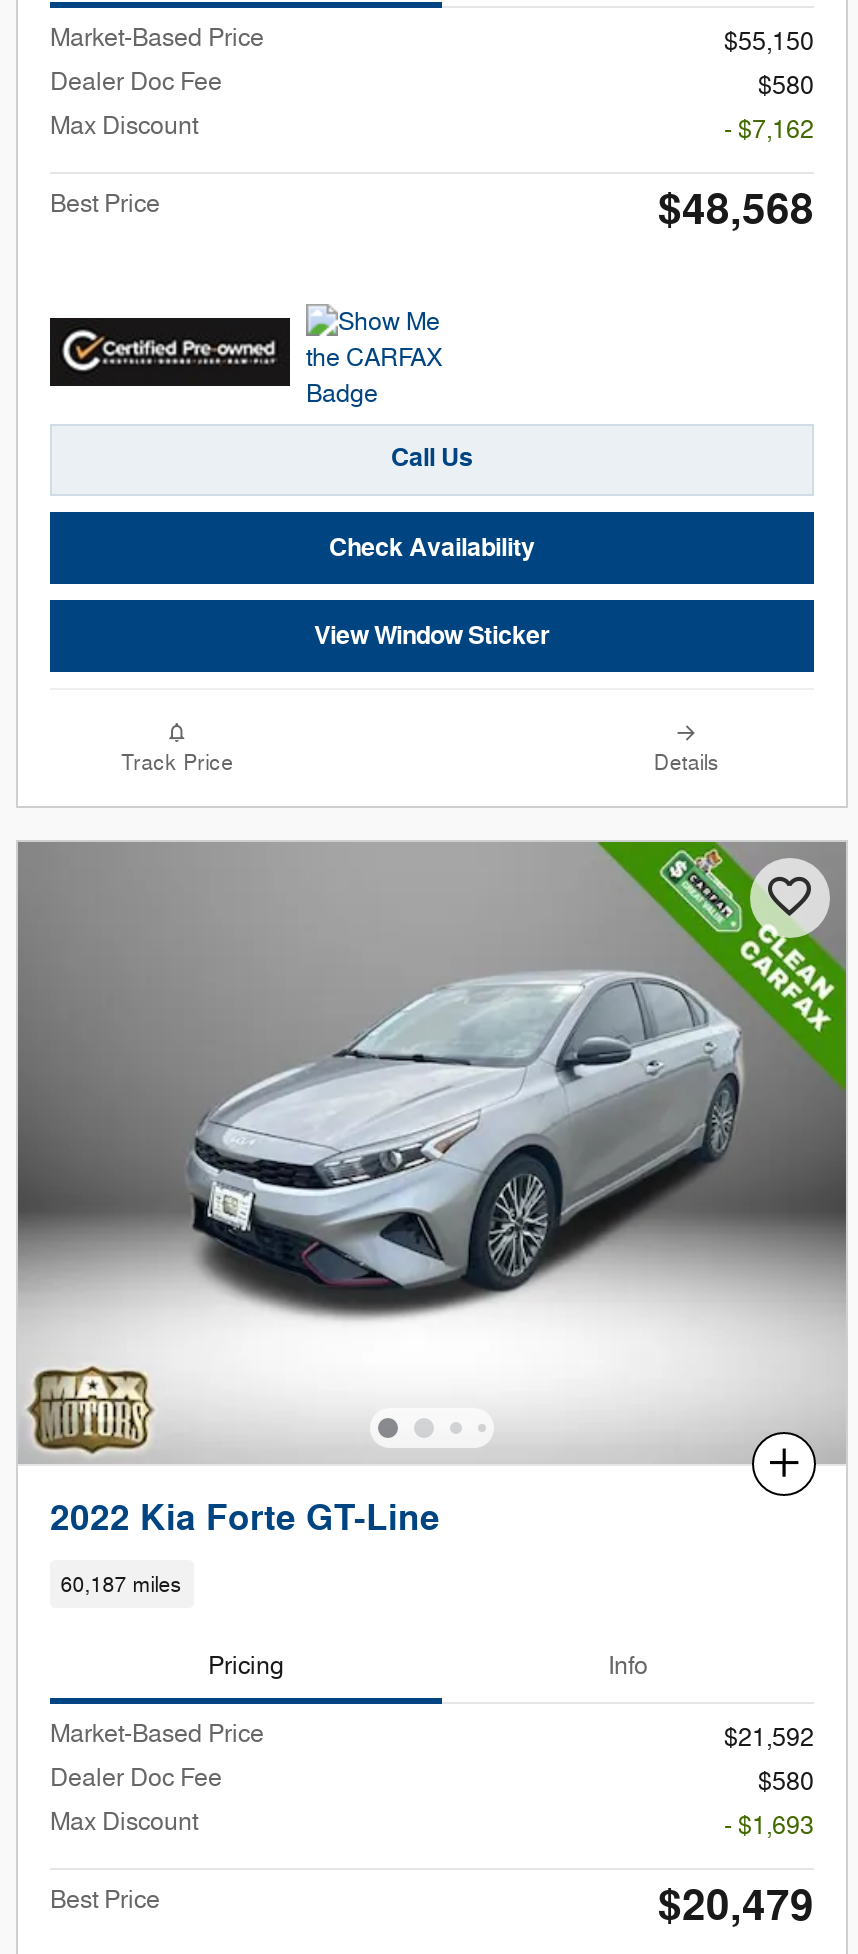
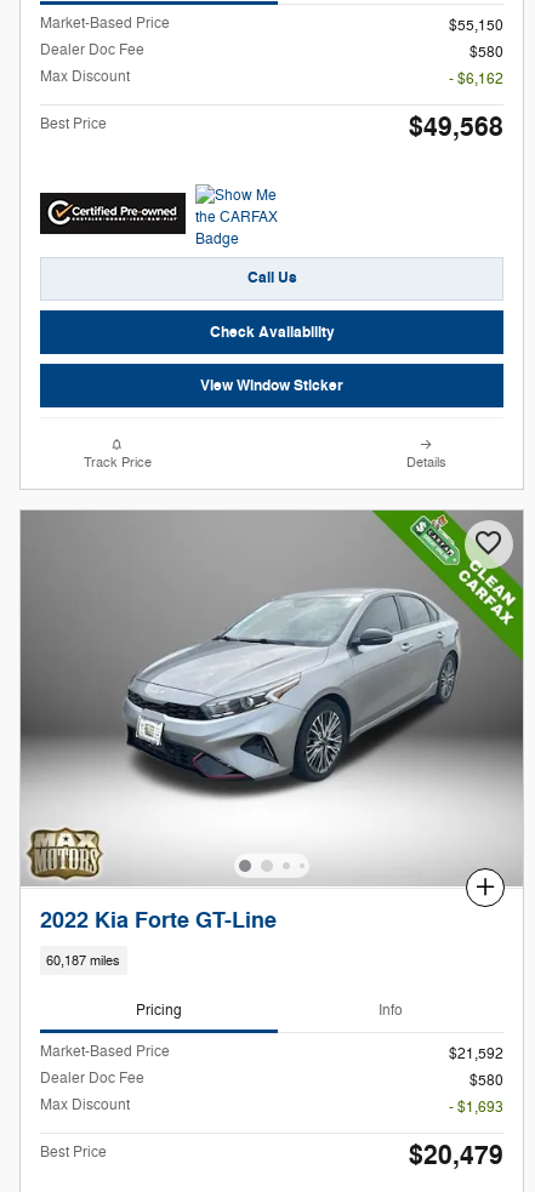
[724,113,814,145] - $7,162 -> [449,69,503,88] - $6,162
[658,181,814,237] $48,568 -> [409,110,503,144] $49,568

